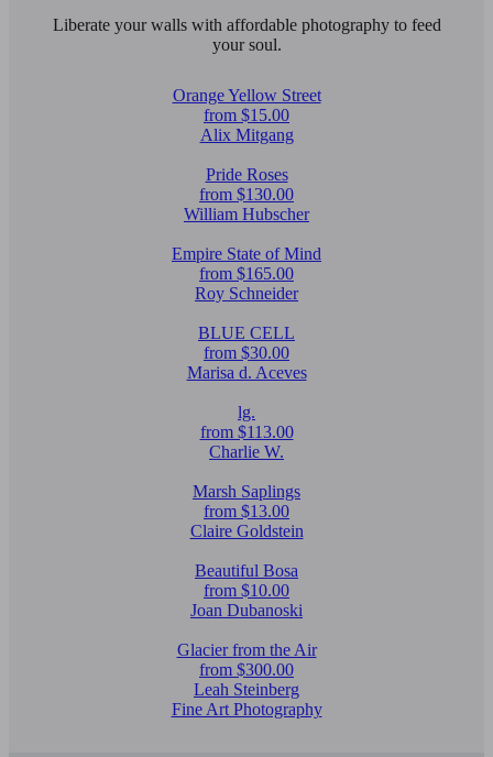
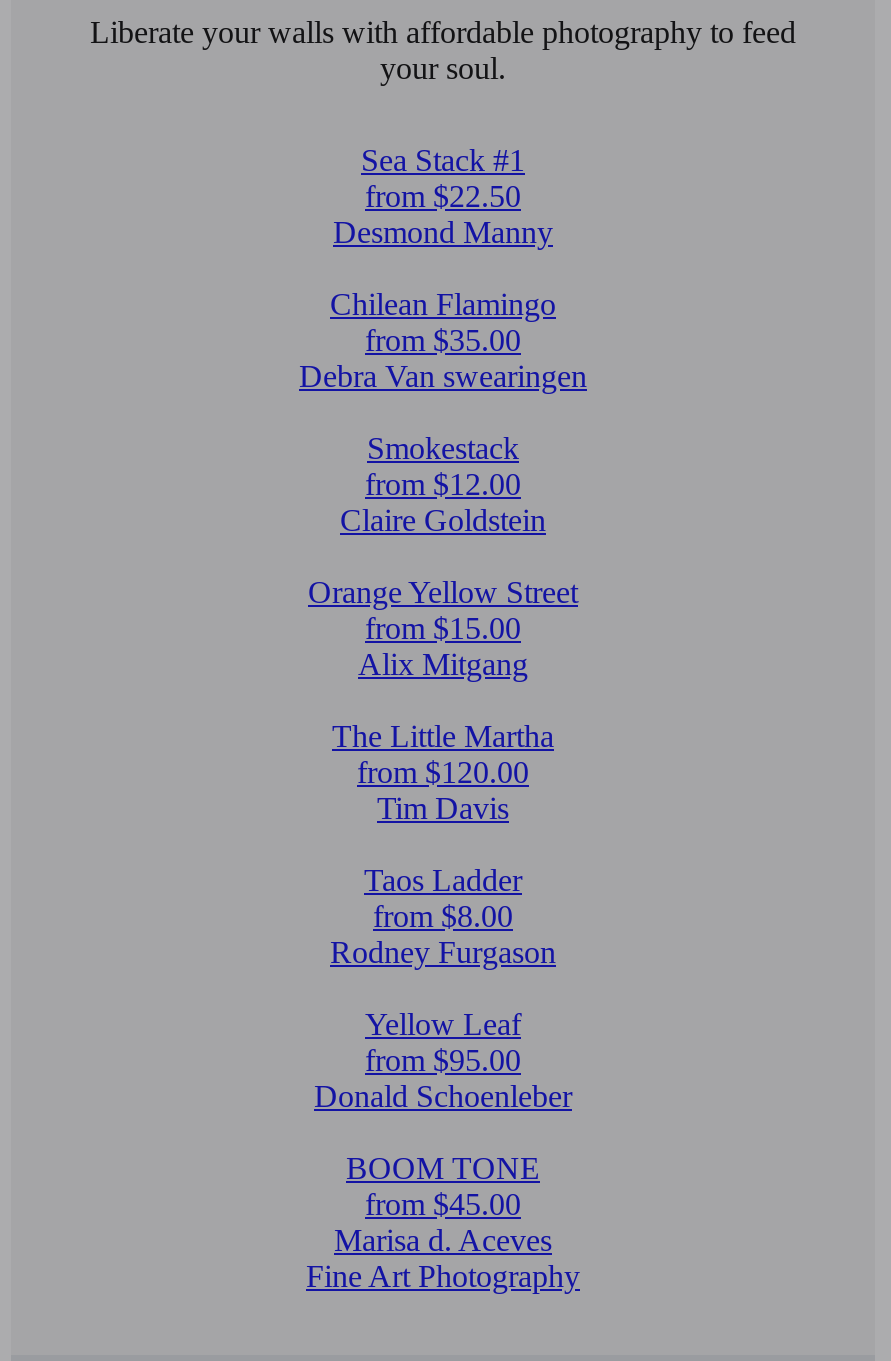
none -> [299,143,587,501] Sea Stack #1 | from $22.50 | Desmond Manny | Chilean Flamingo | from $35.00 | Debra Van swearingen | Smokestack | from $12.00
moved [172,86,321,144] -> [308,575,578,681]: Orange Yellow Street | from $15.00 | Alix Mitgang
[172,165,321,362] Pride Roses | from $130.00 | William Hubscher | Empire State of Mind | from $165.00 | Roy Schneider | BLUE CELL | from $30.00 -> [314,719,572,1221] The Little Martha | from $120.00 | Tim Davis | Taos Ladder | from $8.00 | Rodney Furgason | Yellow Leaf | from $95.00 | Donald Schoenleber | BOOM TONE | from $45.00
moved [187,363,306,382] -> [334,1223,552,1257]: Marisa d. Aceves
[177,402,316,698] lg. | from $113.00 | Charlie W. | Marsh Saplings | from $13.00 | Beautiful Bosa | from $10.00 | Joan Dubanoski | Glacier from the Air | from $300.00 | Leah Steinberg -> none
moved [190,521,303,540] -> [340,503,546,537]: Claire Goldstein

